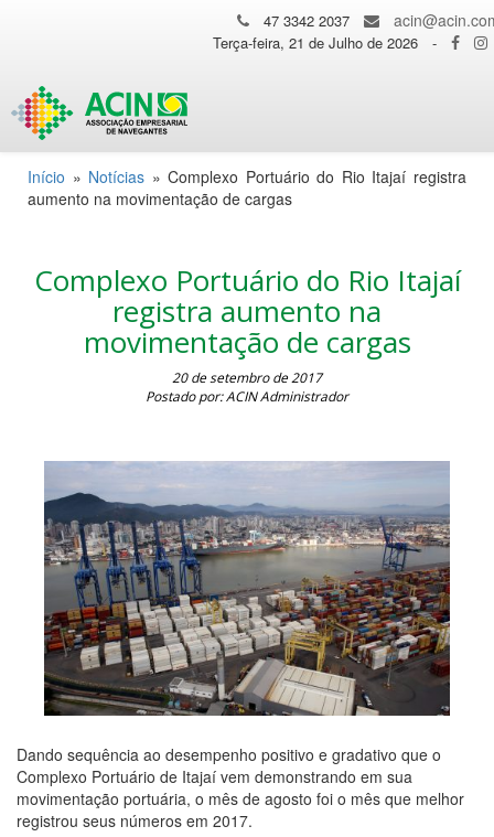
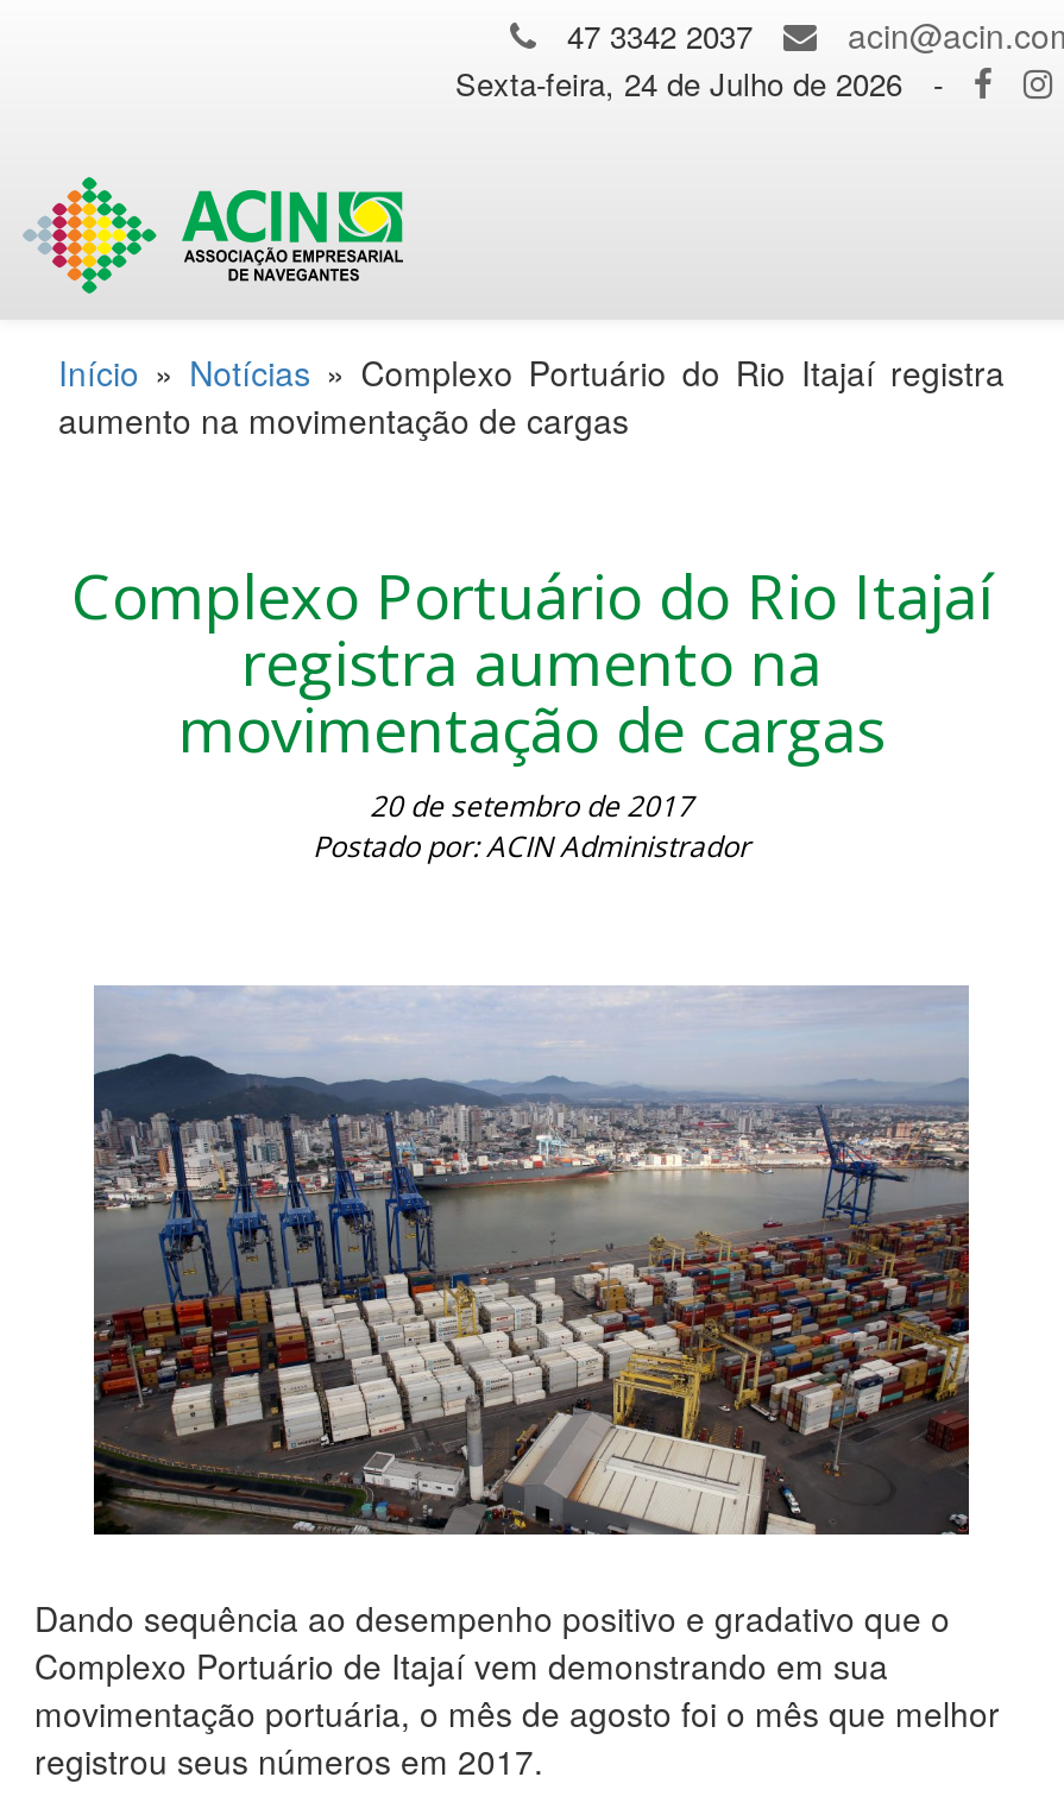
[213,32,418,53] Terça-feira, 21 de Julho de 2026 -> [455,61,902,106] Sexta-feira, 24 de Julho de 2026

